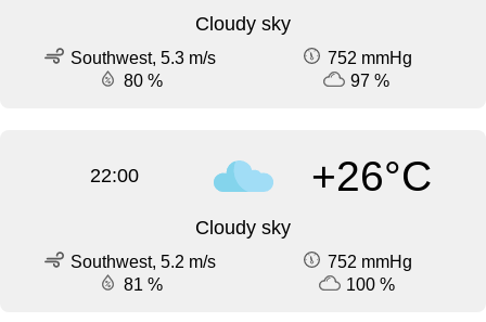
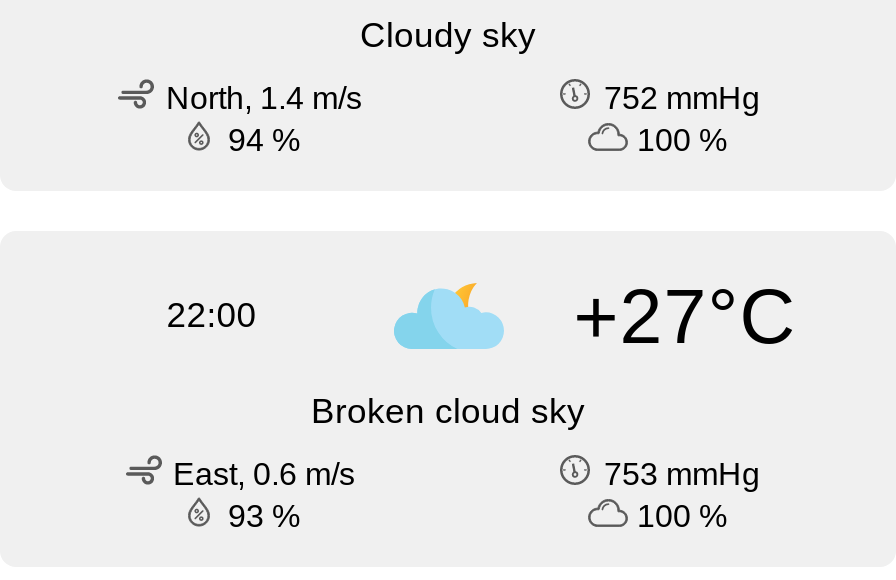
[71,49,216,68] Southwest, 5.3 m/s -> [166,82,362,116] North, 1.4 m/s
[124,72,163,90] 80 % -> [228,124,300,158] 94 %
[350,72,389,90] 97 % -> [637,124,727,158] 100 %
[195,153,432,239] +26°C | Cloudy sky -> [311,273,796,432] +27°C | Broken cloud sky
[71,253,412,294] Southwest, 5.2 m/s | 752 mmHg | 81 % -> [173,458,760,534] East, 0.6 m/s | 753 mmHg | 93 %

